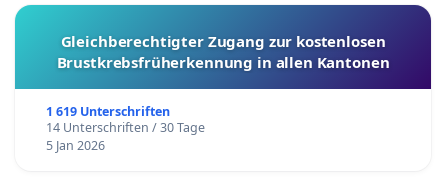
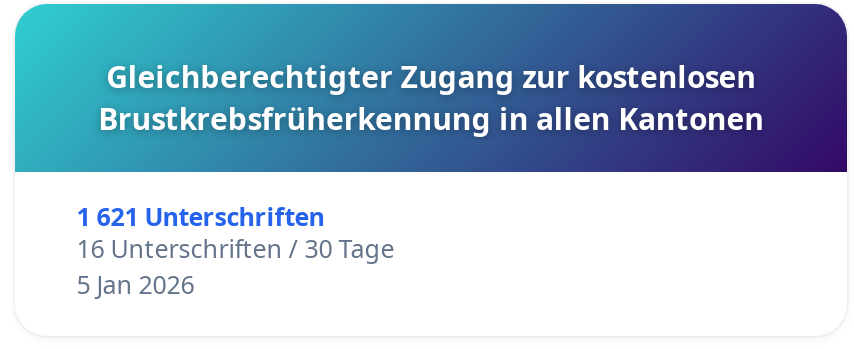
[46,103,170,120] 1 619 Unterschriften -> [77,200,325,234] 1 621 Unterschriften
[46,119,205,136] 14 Unterschriften / 30 Tage -> [77,232,395,266] 16 Unterschriften / 30 Tage

